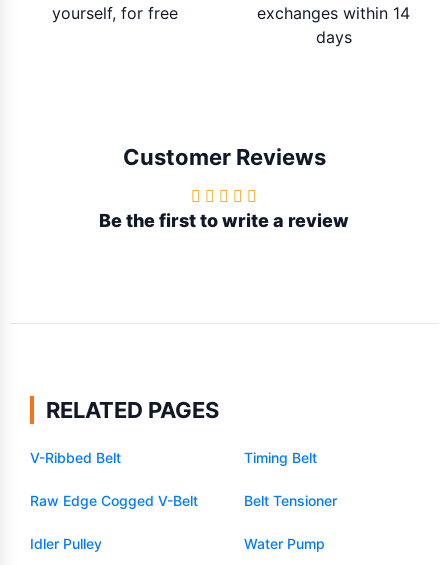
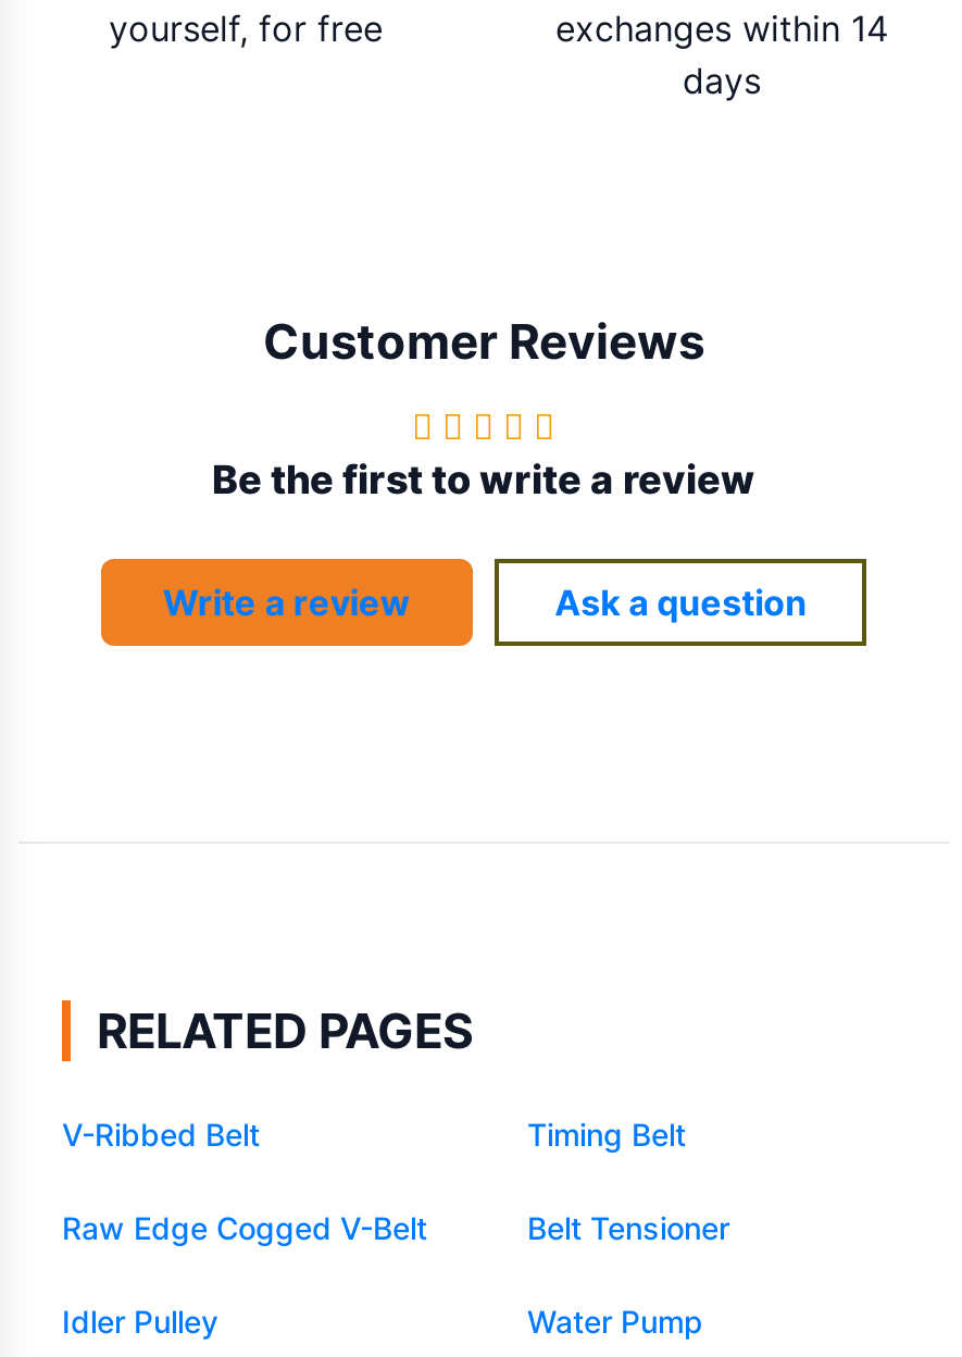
none -> [163,580,807,623] Write a review | Ask a question

